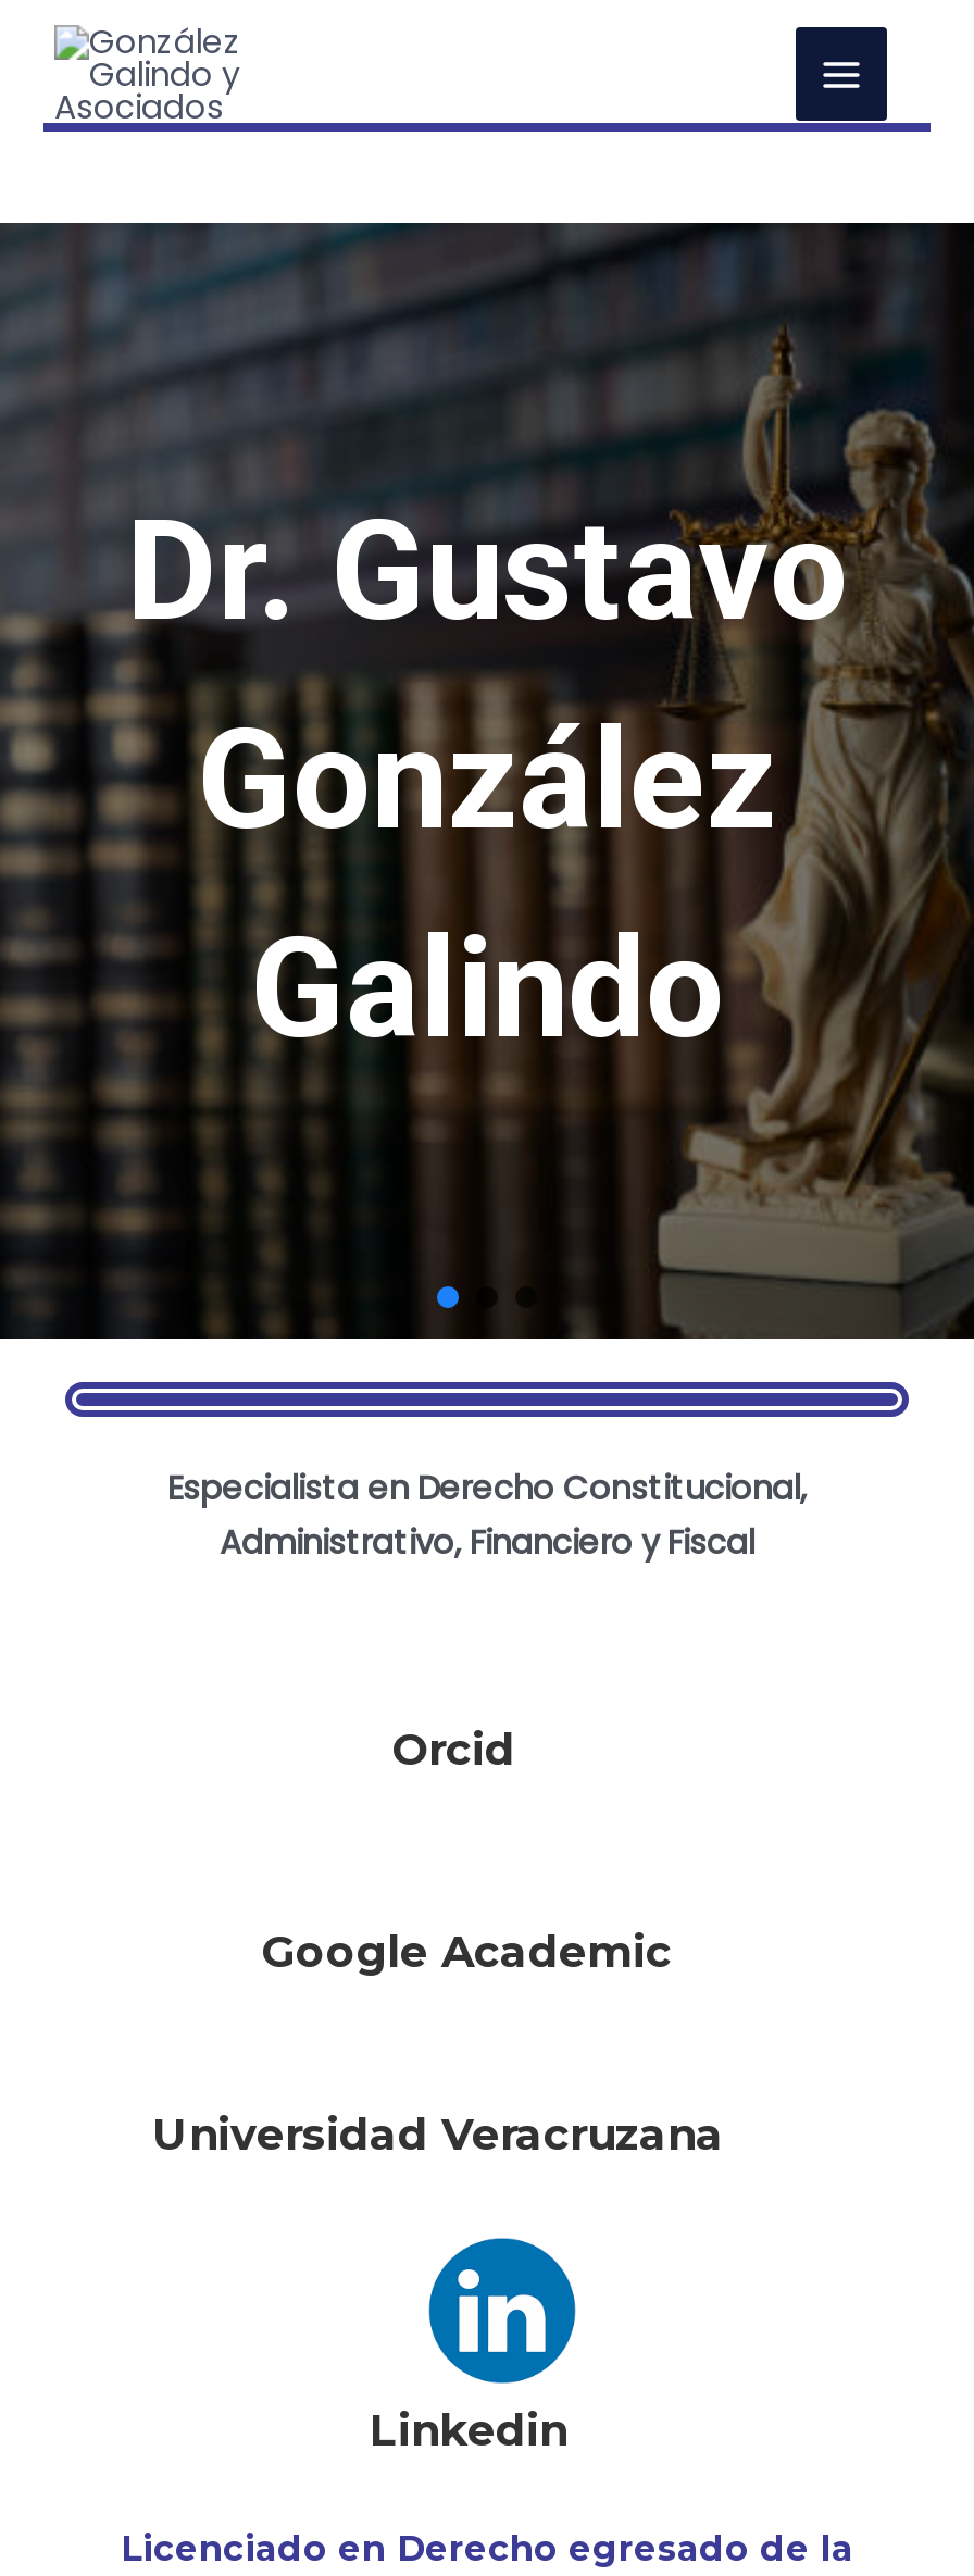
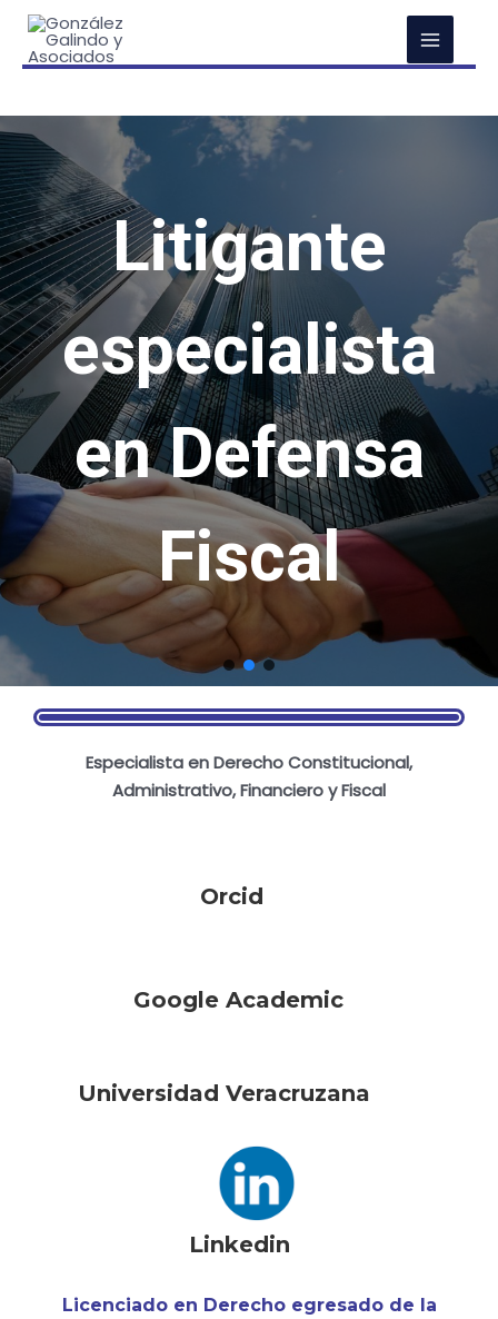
[7,221,967,1341] [image] | Dr. Gustavo | González | Galindo -> [3,115,495,687] [image] | Litigante | especialista | en Defensa | Fiscal

